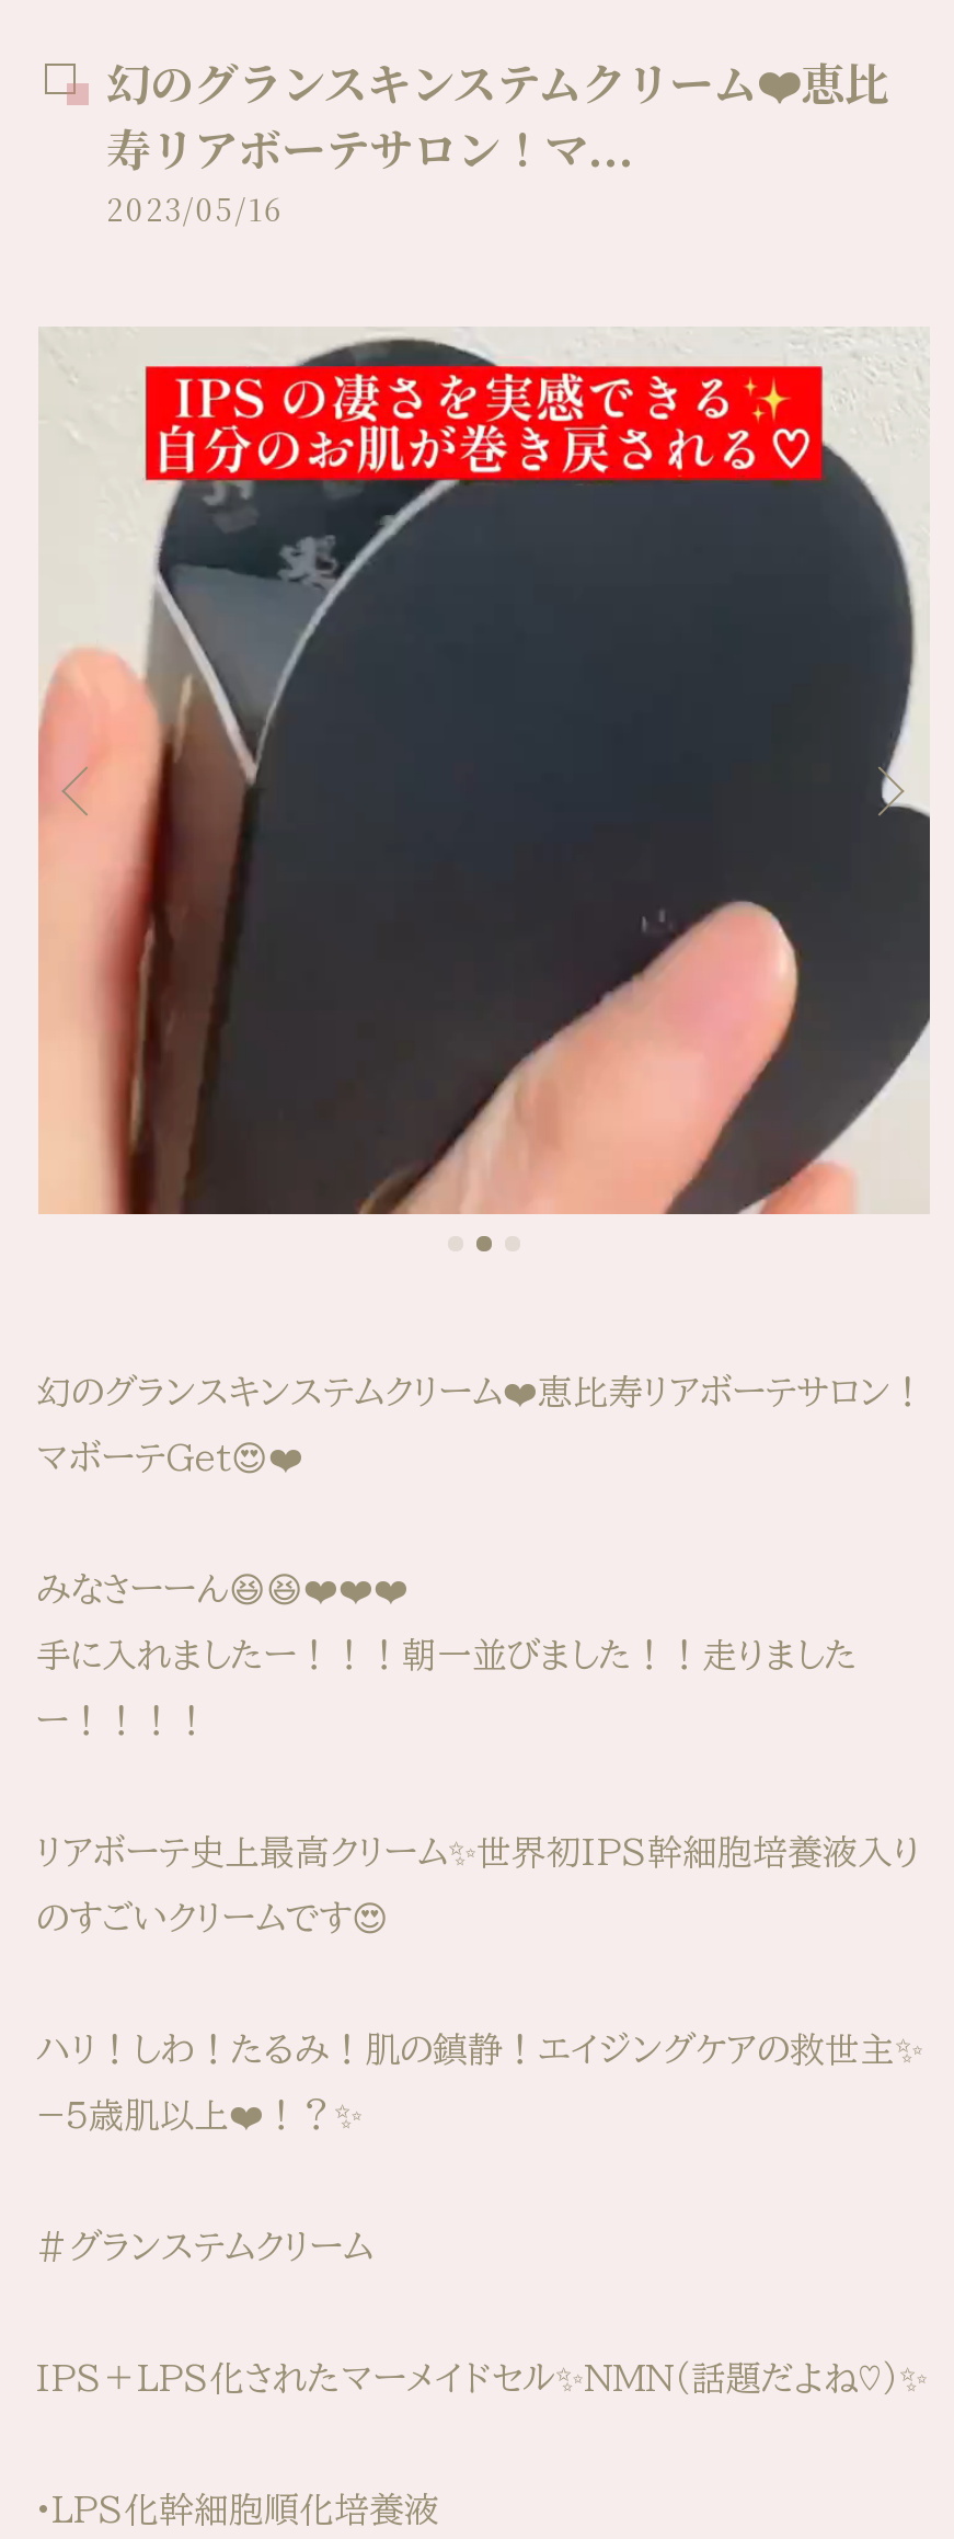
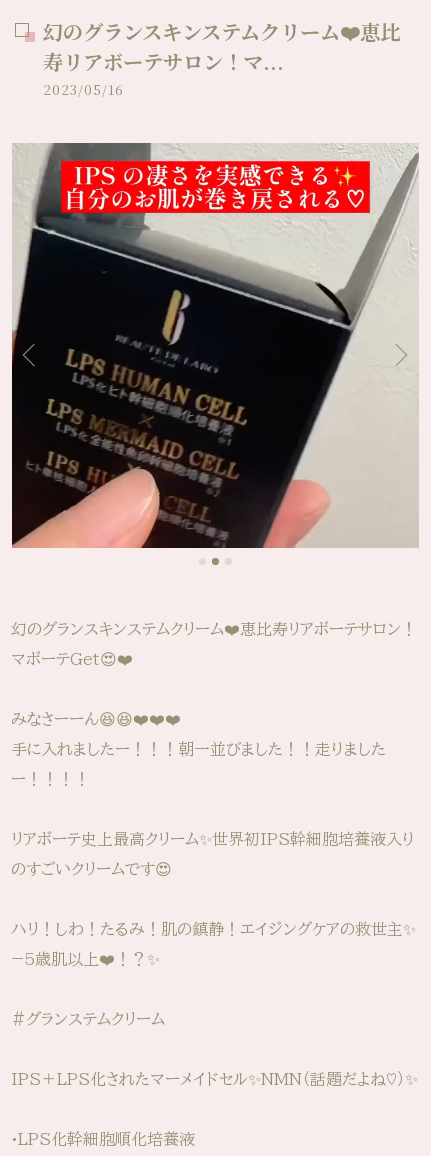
[38,327,932,1216] [image] -> [11,142,419,549] [image]

